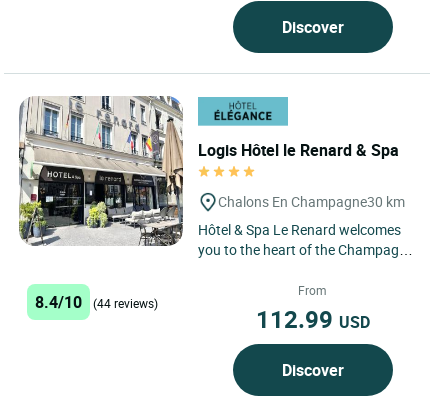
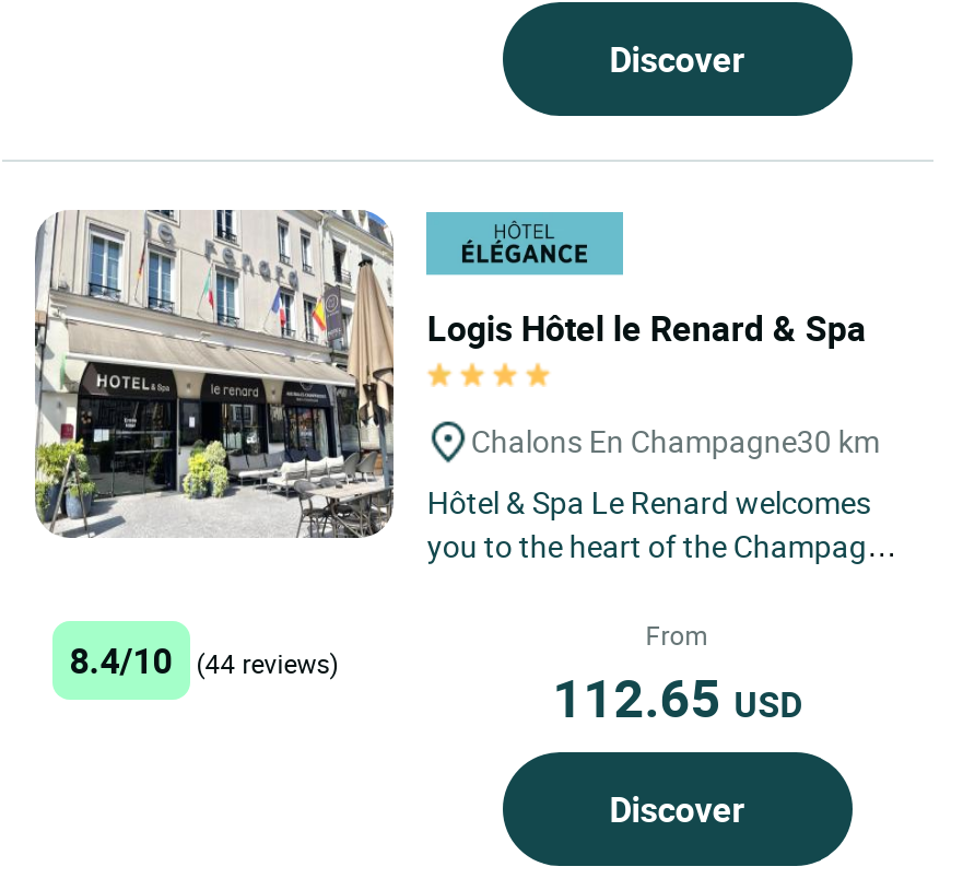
[256,302,370,334] 112.99 USD -> [552,661,802,731] 112.65 USD

